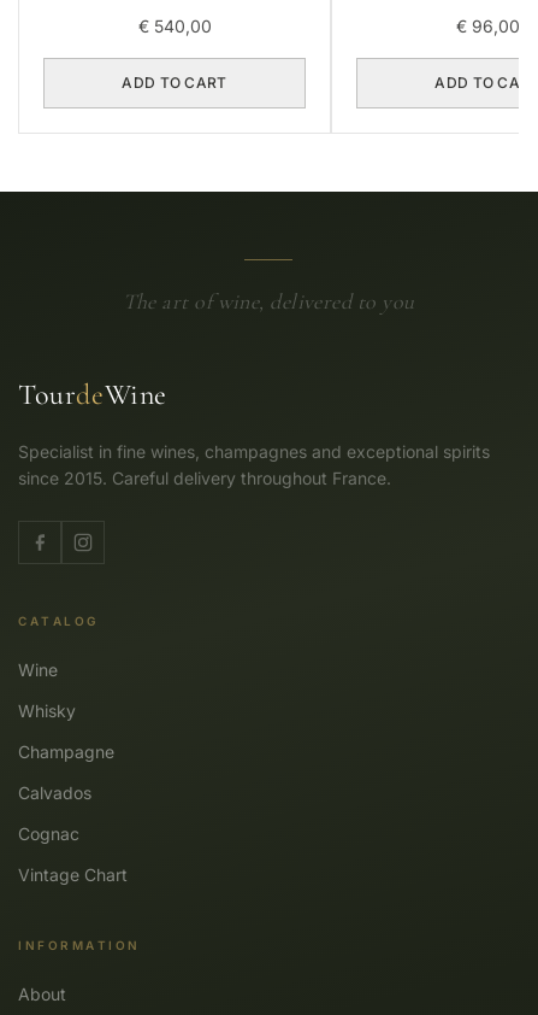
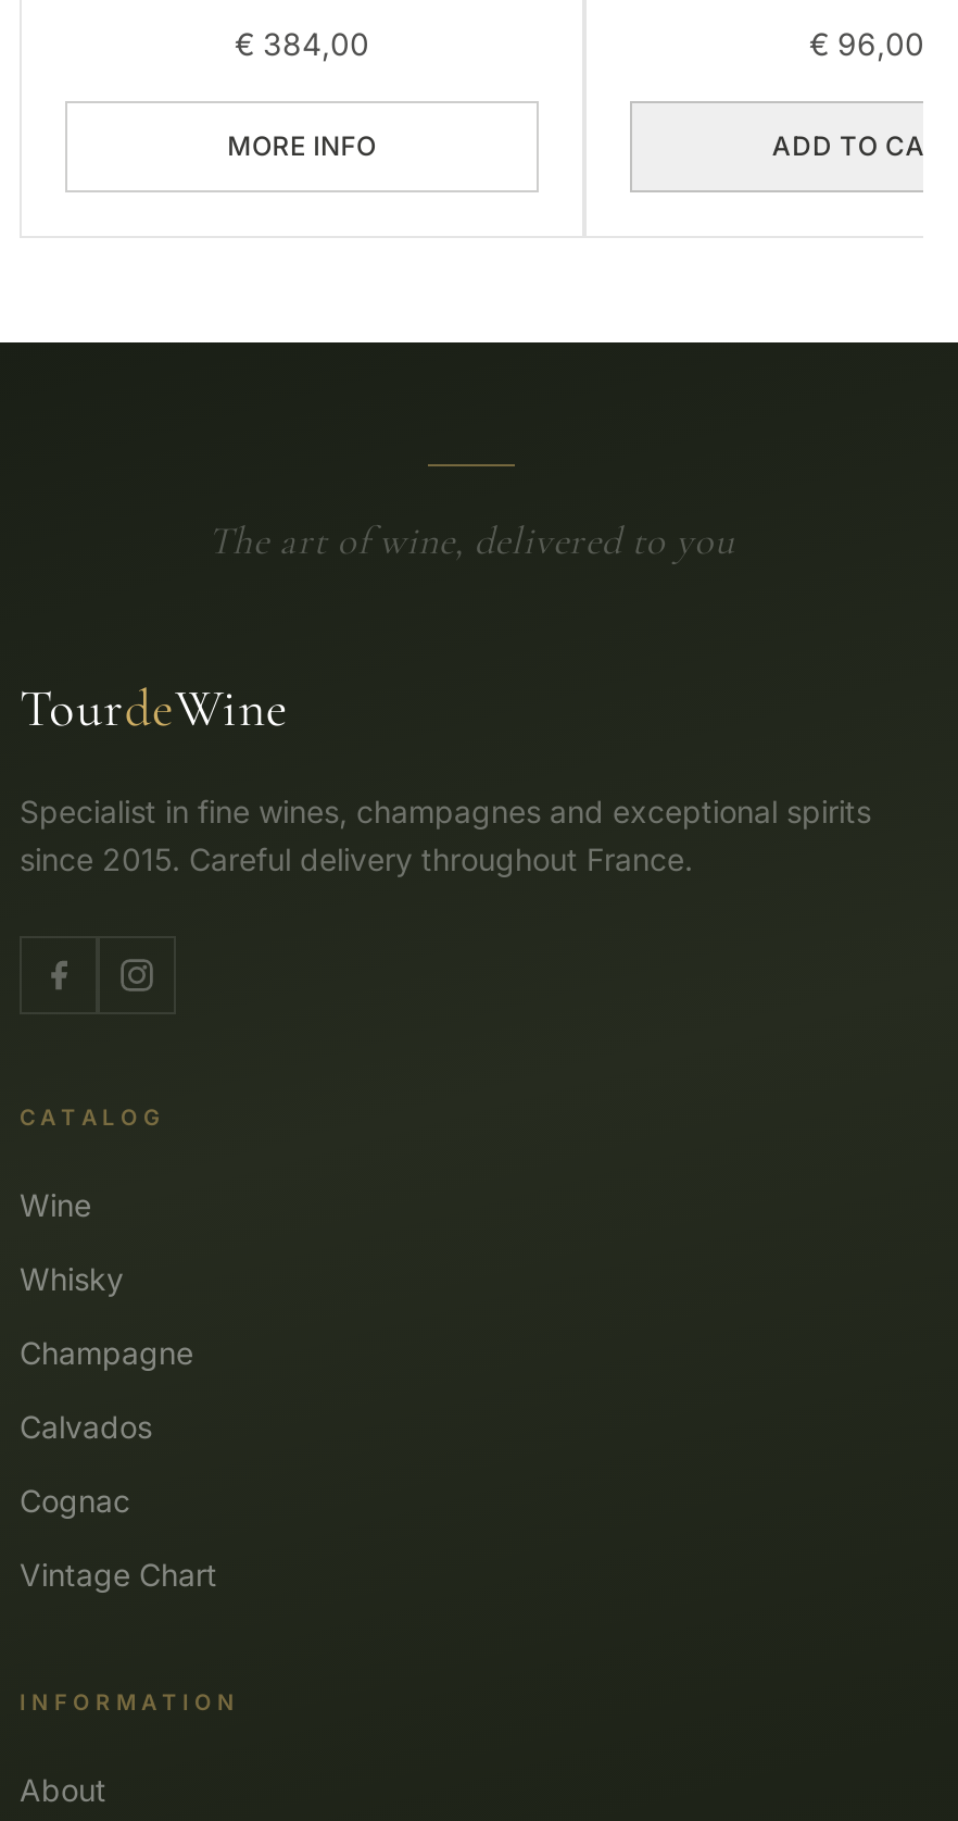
[138,15,211,36] €540,00 -> [235,24,369,61] €384,00
[122,73,227,91] ADD TO CART -> [227,128,376,161] MORE INFO

